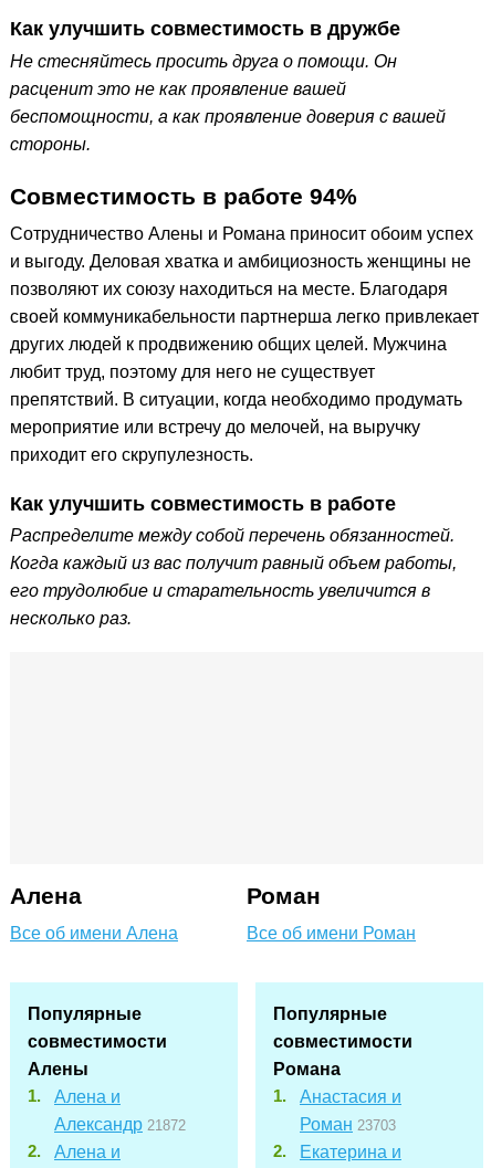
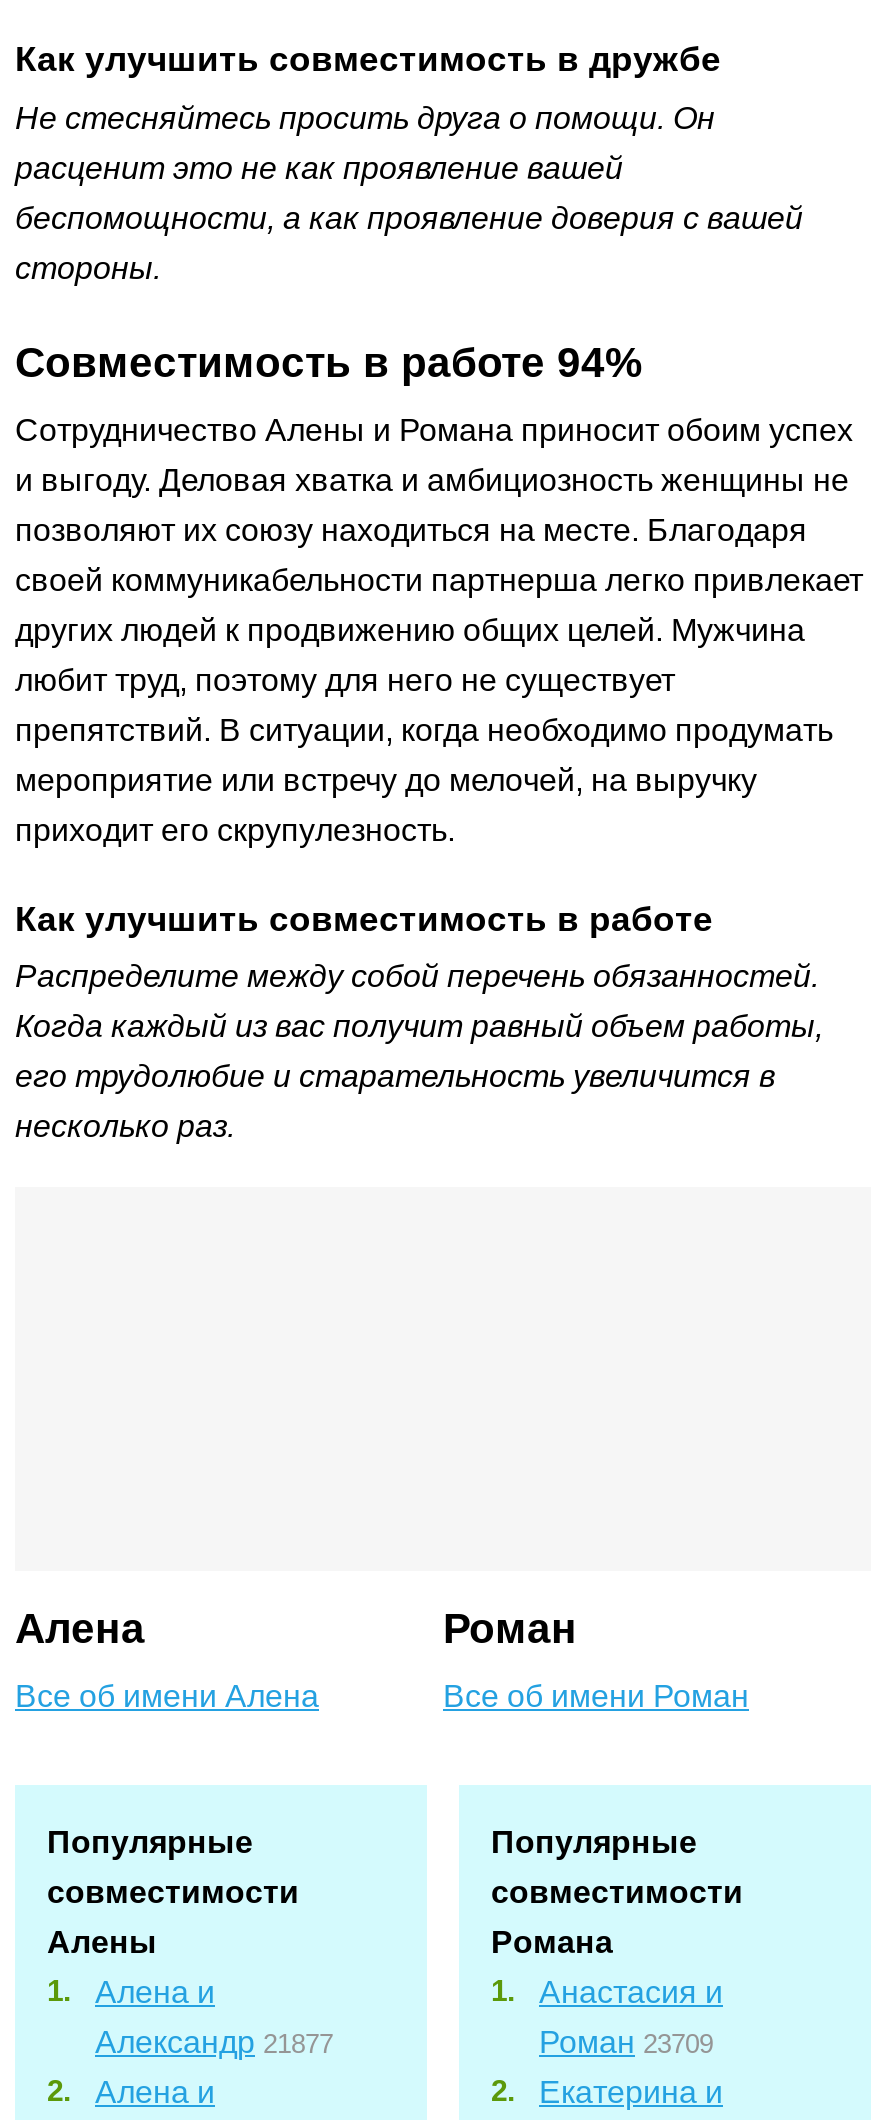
[54,1115,186,1134] Александр 21872 -> [95,2026,333,2060] Александр 21877
[300,1115,396,1134] Роман 23703 -> [539,2026,713,2060] Роман 23709

